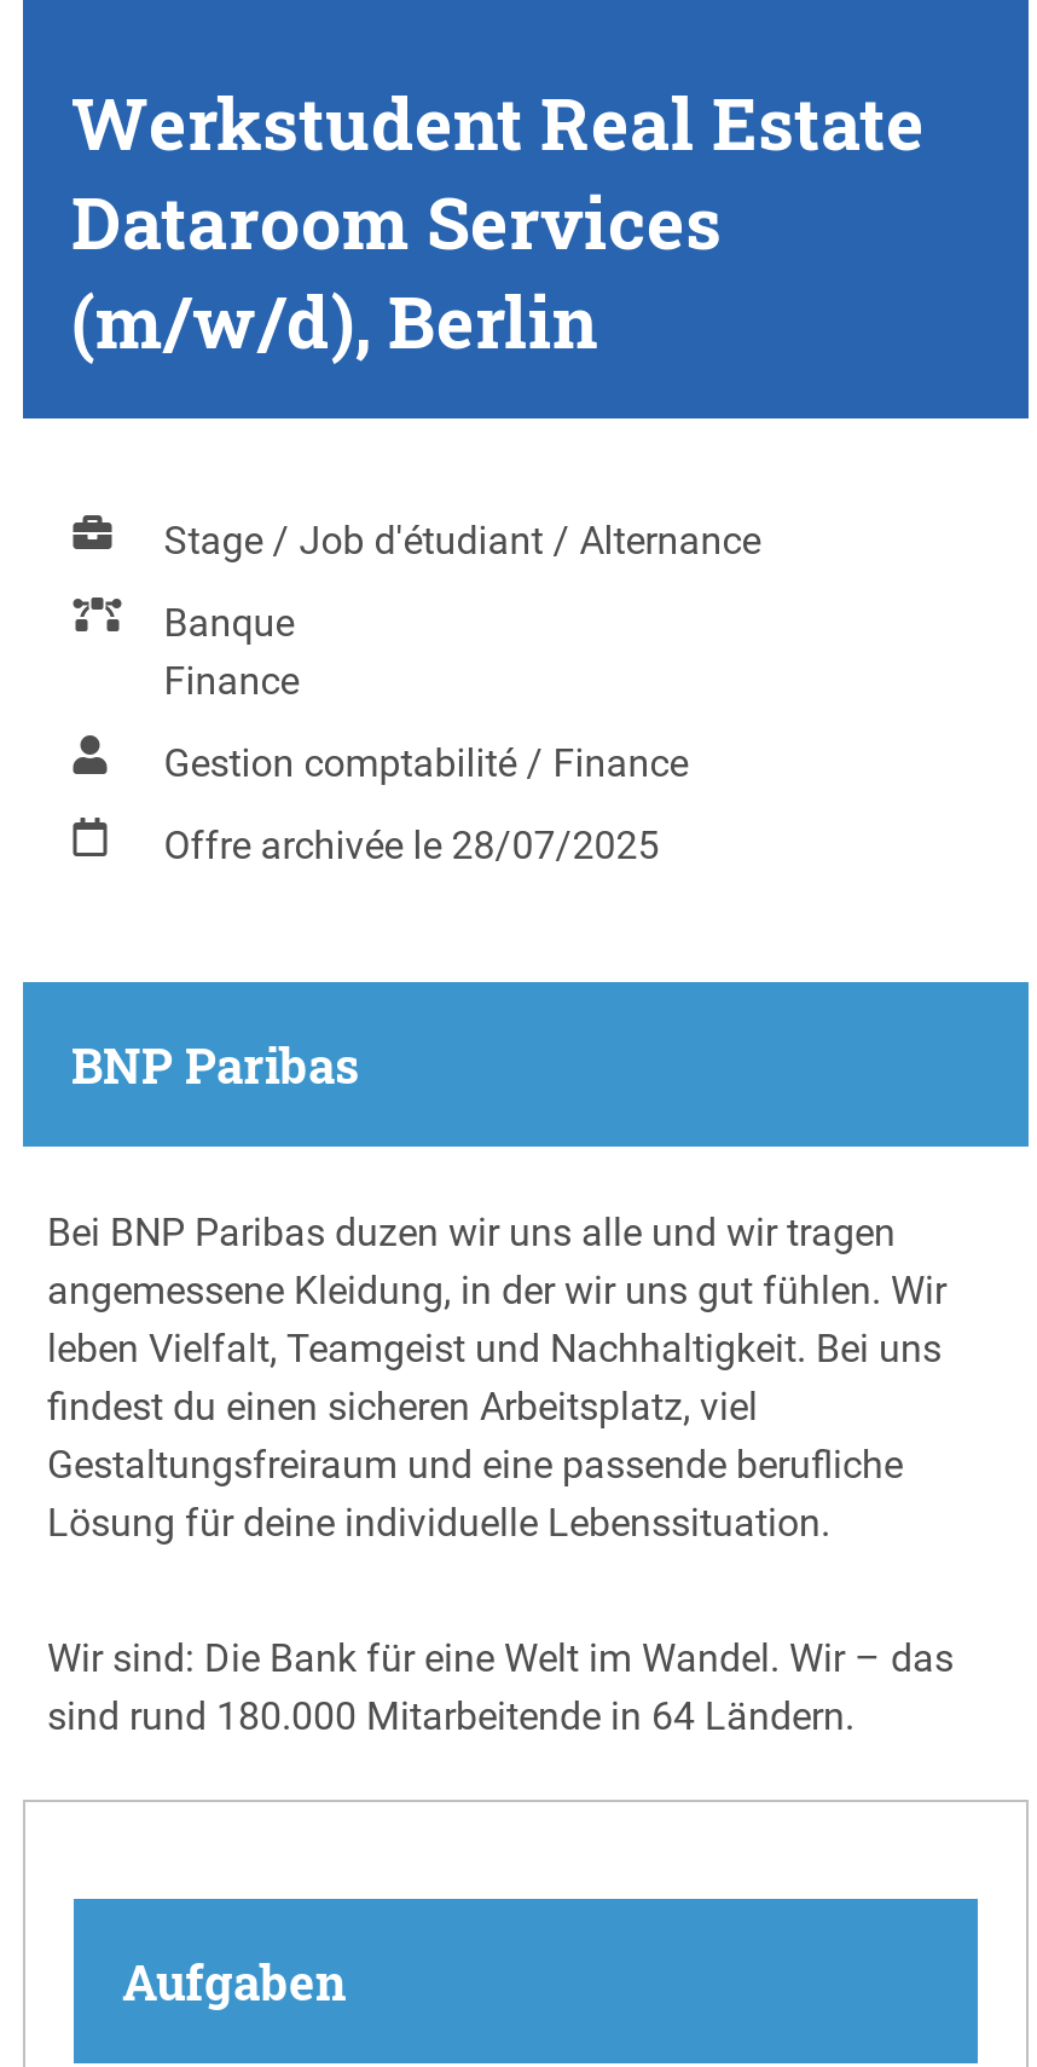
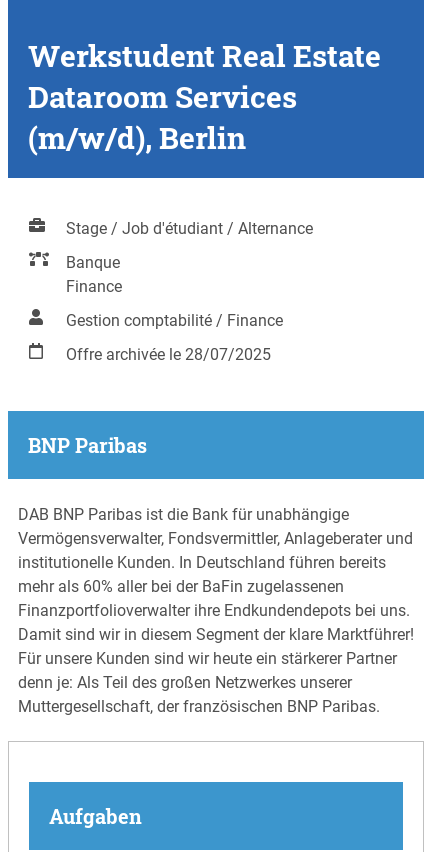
[47,1210,954,1740] Bei BNP Paribas duzen wir uns alle und wir tragen | angemessene Kleidung, in der wir uns gut fühlen. Wir | leben Vielfalt, Teamgeist und Nachhaltigkeit. Bei uns | findest du einen sicheren Arbeitsplatz, viel | Gestaltungsfreiraum und eine passende berufliche | Lösung für deine individuelle Lebenssituation. | Wir sind: Die Bank für eine Welt im Wandel. Wir – das | sind rund 180.000 Mitarbeitende in 64 Ländern. -> [18,505,414,716] DAB BNP Paribas ist die Bank für unabhängige | Vermögensverwalter, Fondsvermittler, Anlageberater und | institutionelle Kunden. In Deutschland führen bereits | mehr als 60% aller bei der BaFin zugelassenen | Finanzportfolioverwalter ihre Endkundendepots bei uns. | Damit sind wir in diesem Segment der klare Marktführer! | Für unsere Kunden sind wir heute ein stärkerer Partner | denn je: Als Teil des großen Netzwerkes unserer | Muttergesellschaft, der französischen BNP Paribas.

